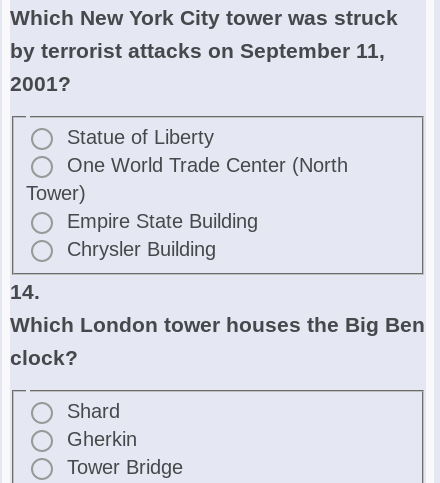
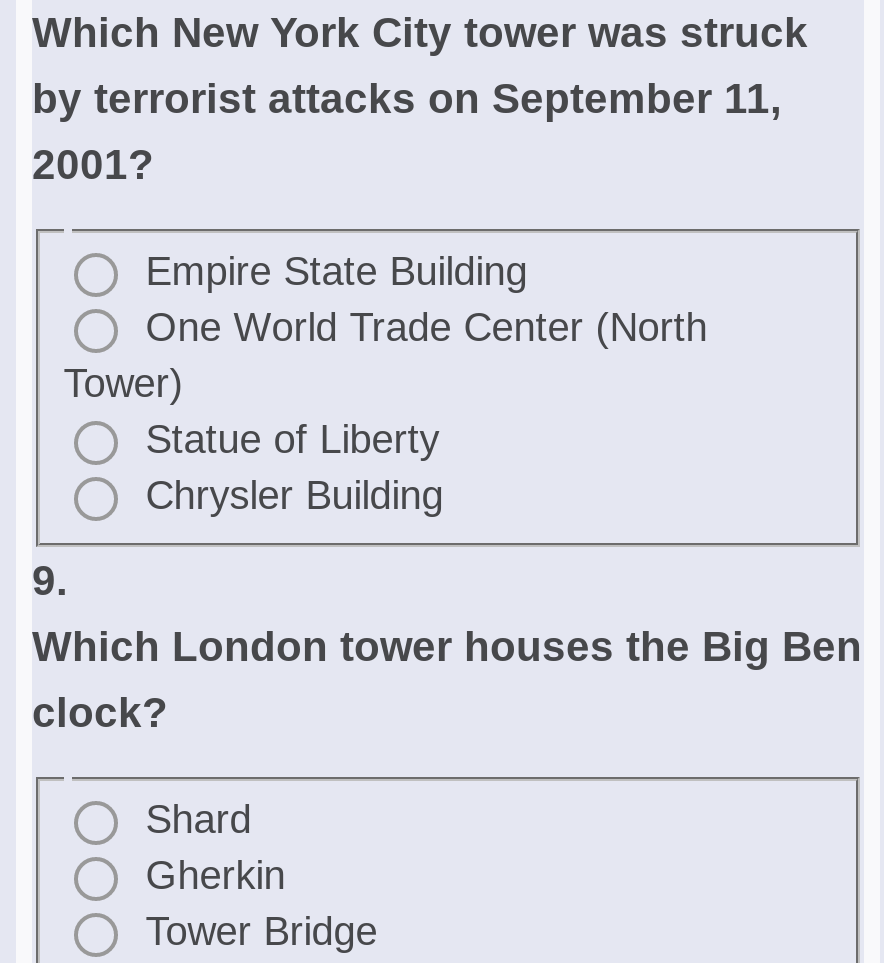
moved [67,126,214,148] -> [146,418,440,462]: Statue of Liberty
moved [67,210,258,232] -> [146,250,528,294]: Empire State Building
[10,280,46,303] 14. -> [32,557,80,603] 9.

